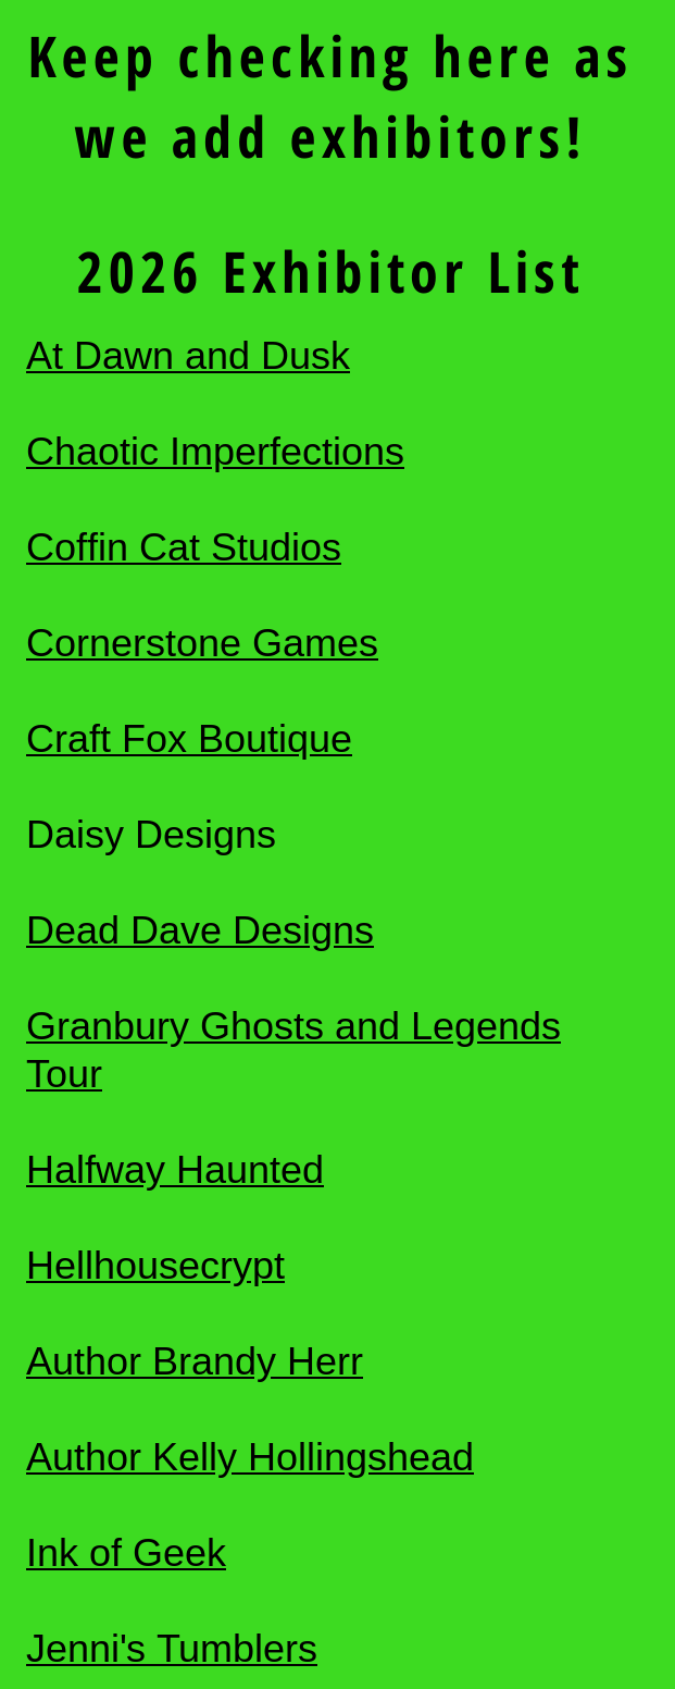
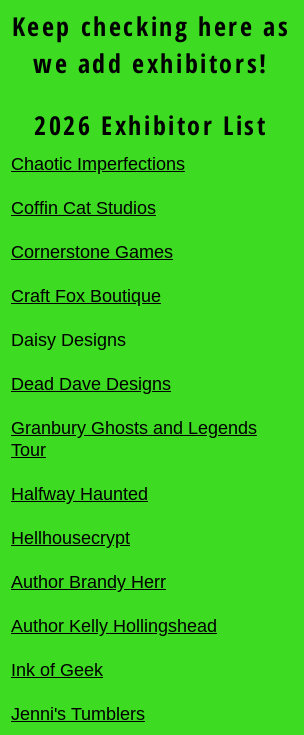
[26,334,350,378] At Dawn and Dusk -> none

